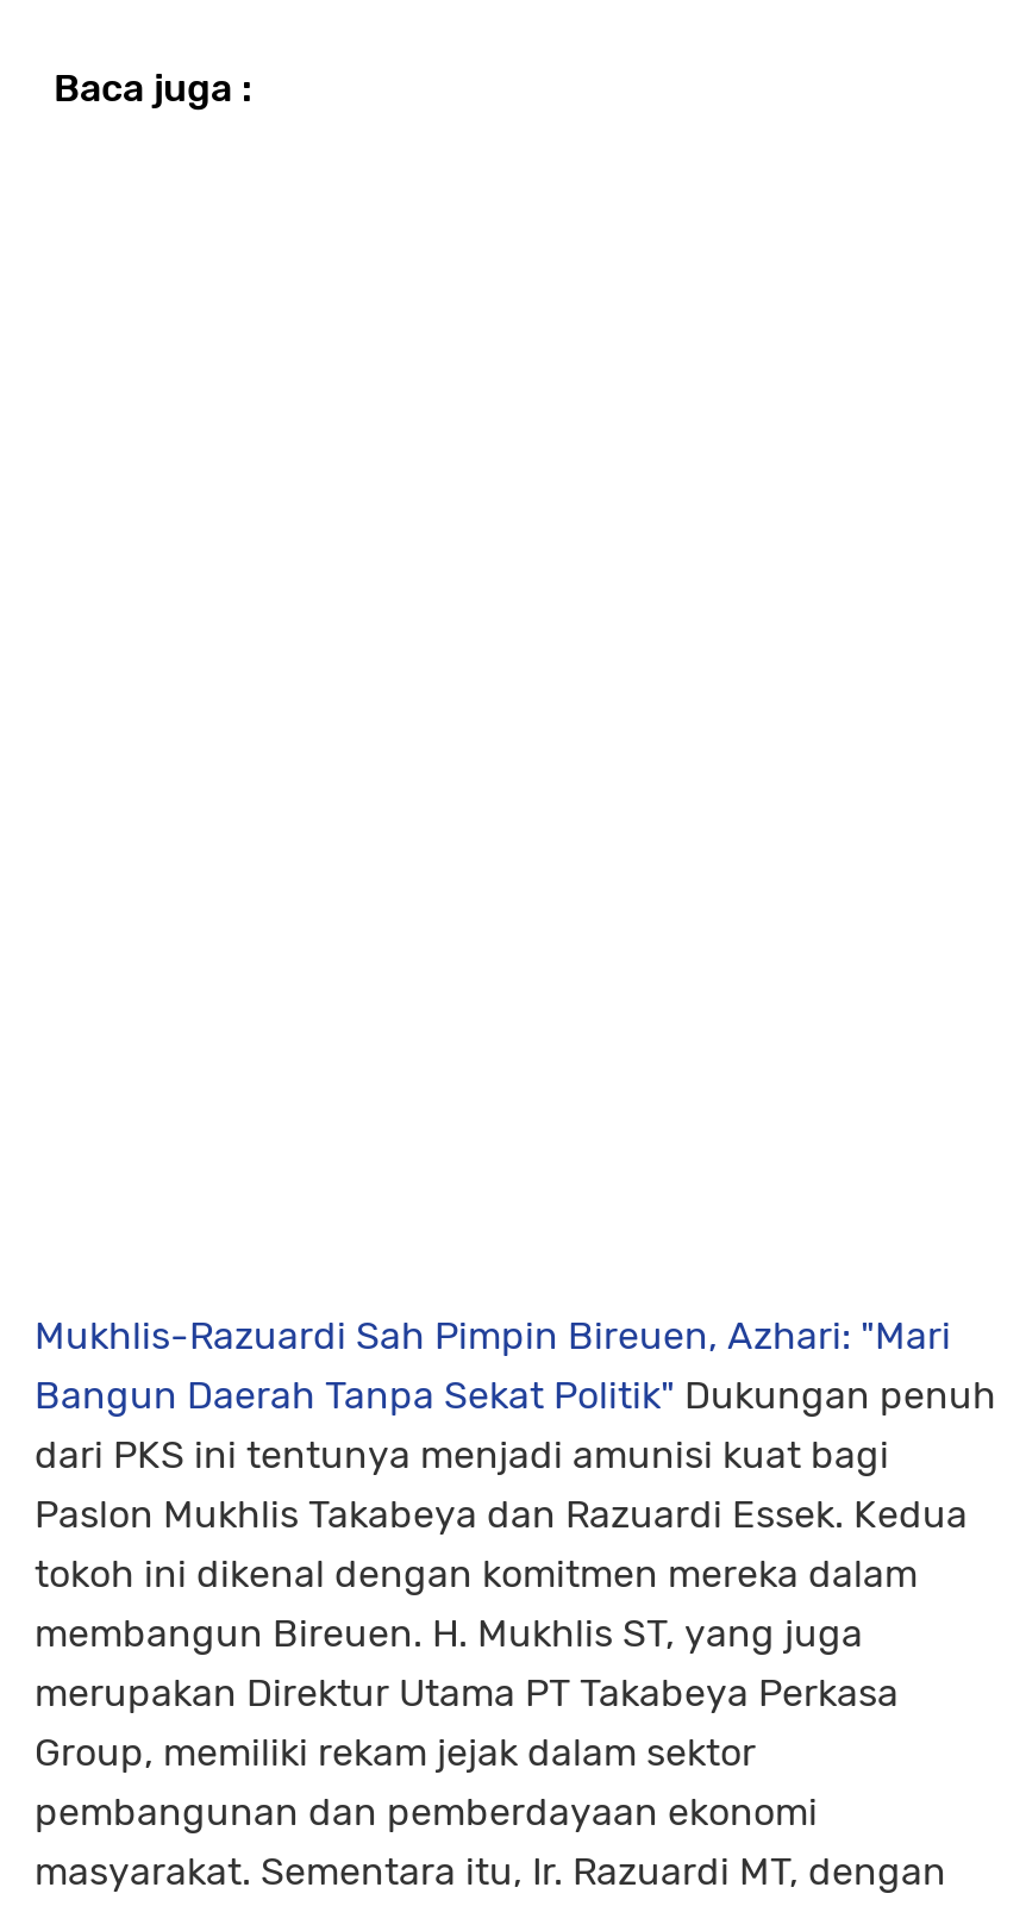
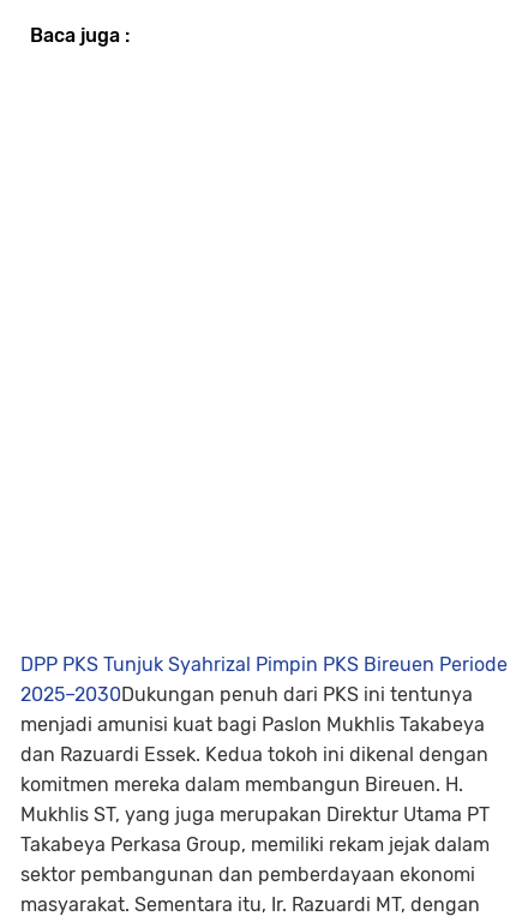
[35,1314,996,1836] Mukhlis-Razuardi Sah Pimpin Bireuen, Azhari: "Mari | Bangun Daerah Tanpa Sekat Politik" Dukungan penuh | dari PKS ini tentunya menjadi amunisi kuat bagi | Paslon Mukhlis Takabeya dan Razuardi Essek. Kedua | tokoh ini dikenal dengan komitmen mereka dalam | membangun Bireuen. H. Mukhlis ST, yang juga | merupakan Direktur Utama PT Takabeya Perkasa | Group, memiliki rekam jejak dalam sektor | pembangunan dan pemberdayaan ekonomi -> [20,654,508,887] DPP PKS Tunjuk Syahrizal Pimpin PKS Bireuen Periode | 2025–2030Dukungan penuh dari PKS ini tentunya | menjadi amunisi kuat bagi Paslon Mukhlis Takabeya | dan Razuardi Essek. Kedua tokoh ini dikenal dengan | komitmen mereka dalam membangun Bireuen. H. | Mukhlis ST, yang juga merupakan Direktur Utama PT | Takabeya Perkasa Group, memiliki rekam jejak dalam | sektor pembangunan dan pemberdayaan ekonomi

